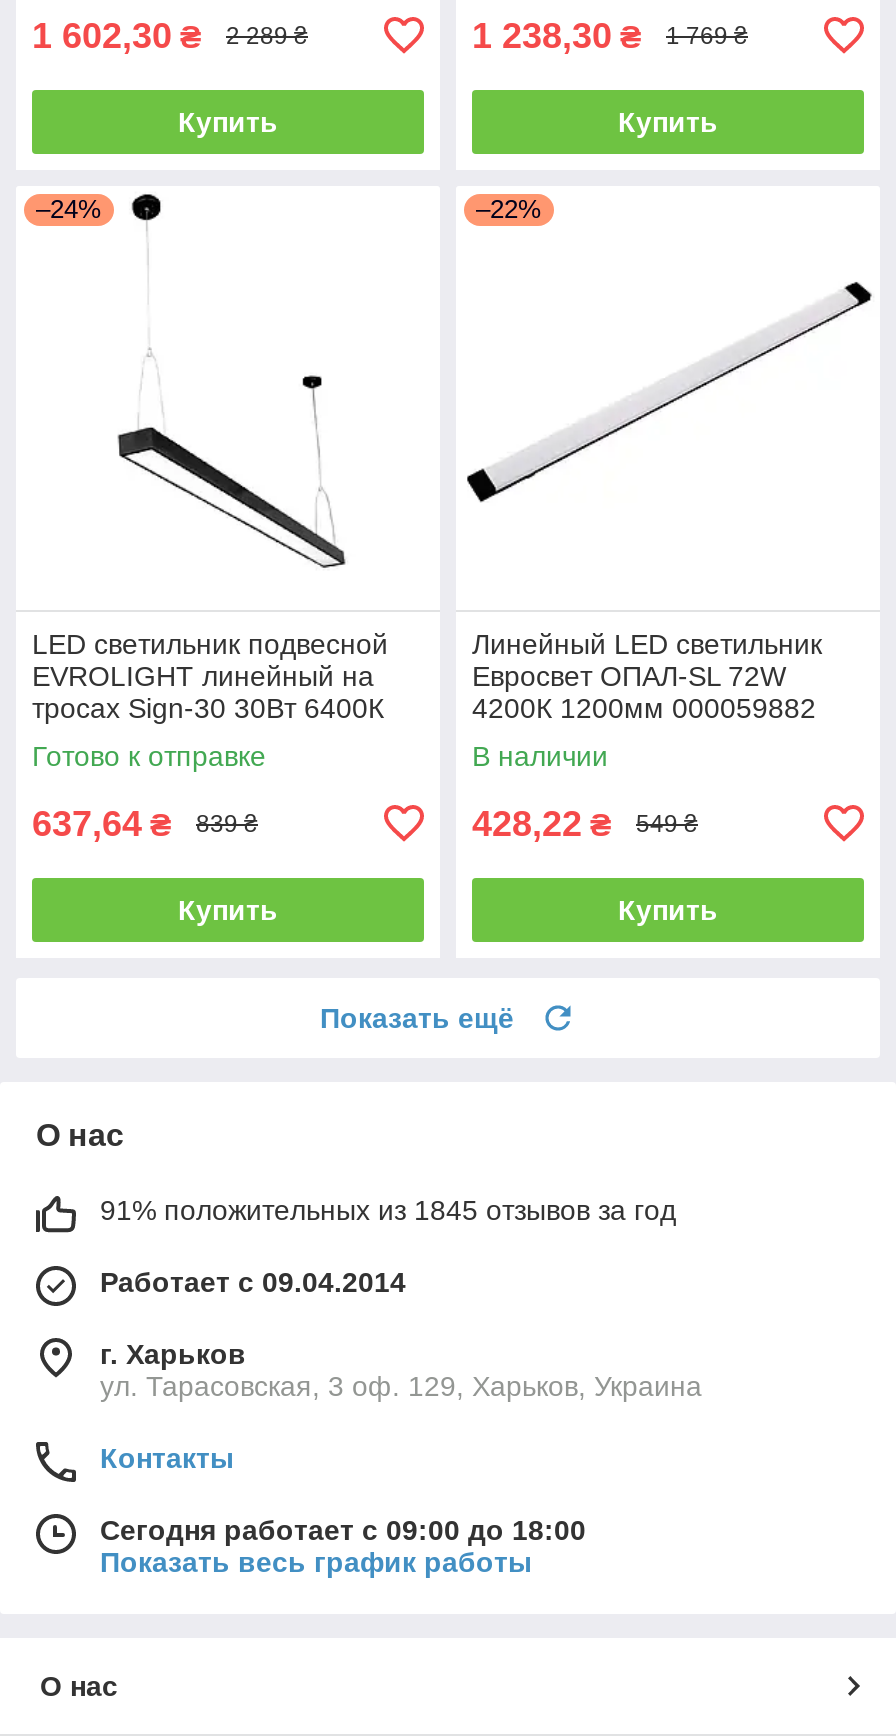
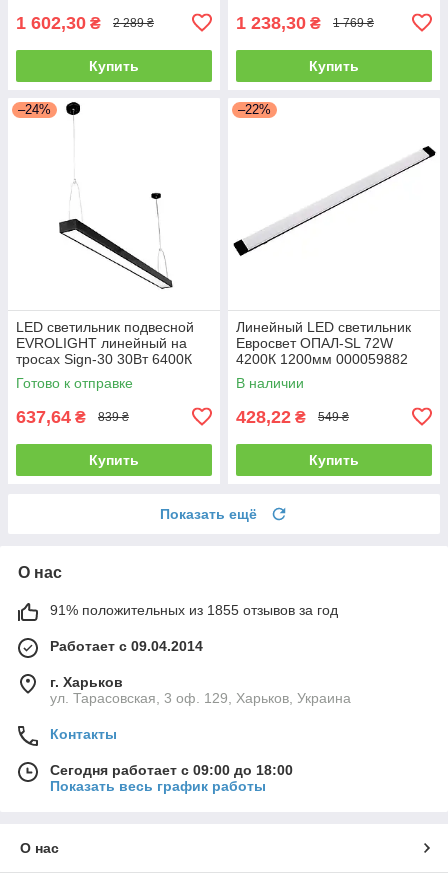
[100,1194,676,1226] 91% положительных из 1845 отзывов за год -> [50,602,338,618] 91% положительных из 1855 отзывов за год

